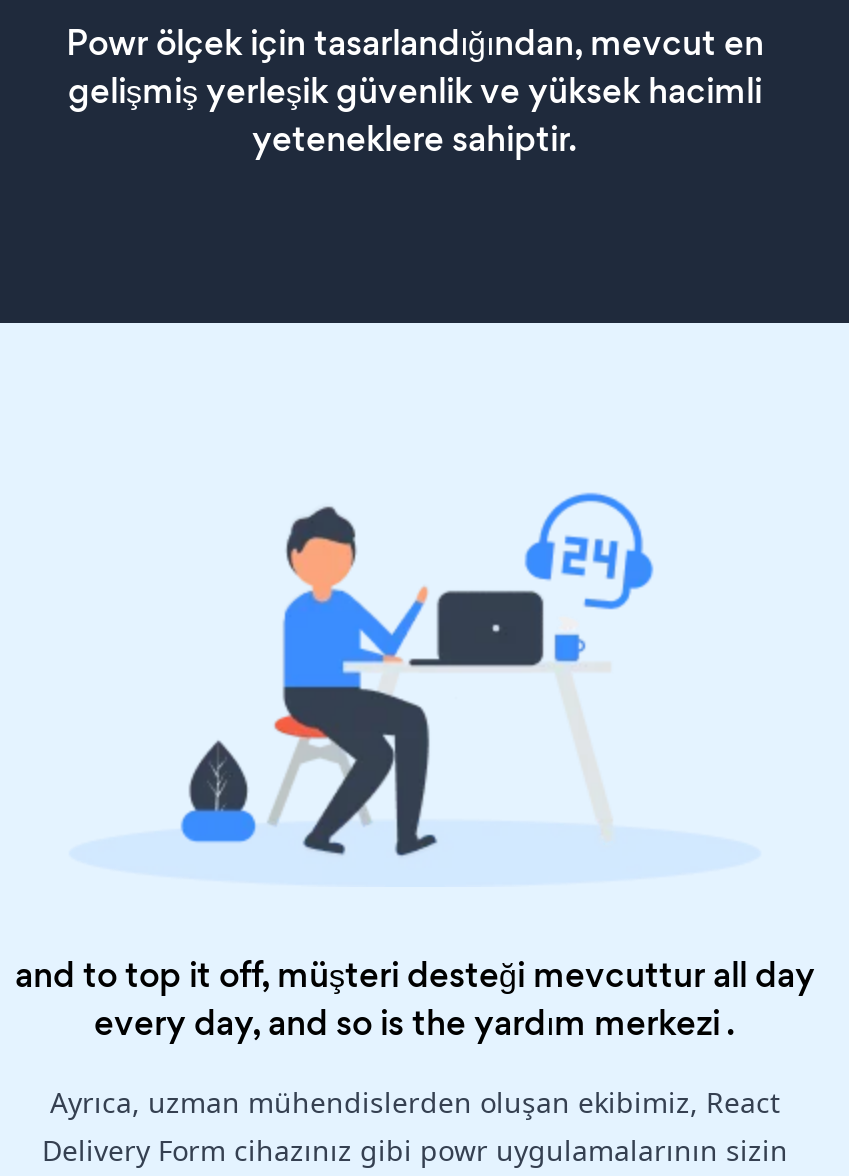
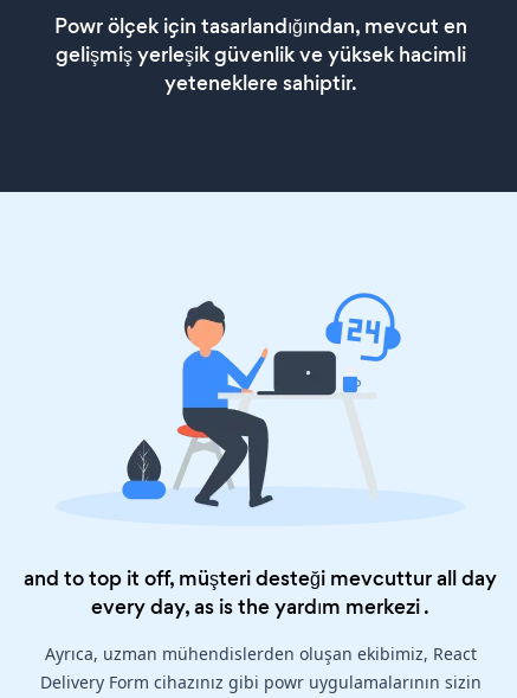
[94,999,736,1047] every day, and so is the yardım merkezi. -> [91,593,429,621] every day, as is the yardım merkezi.

